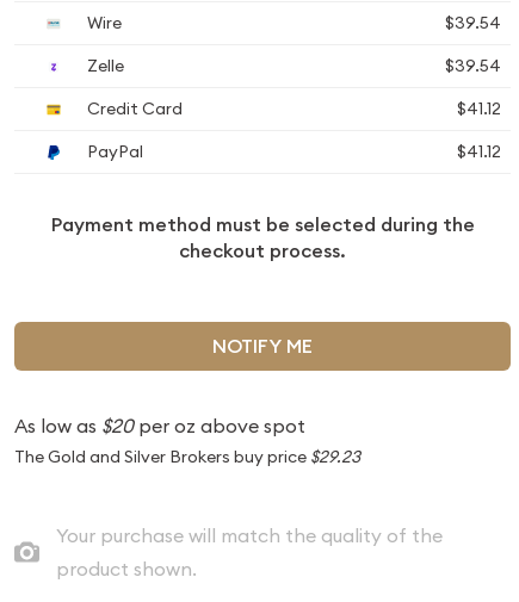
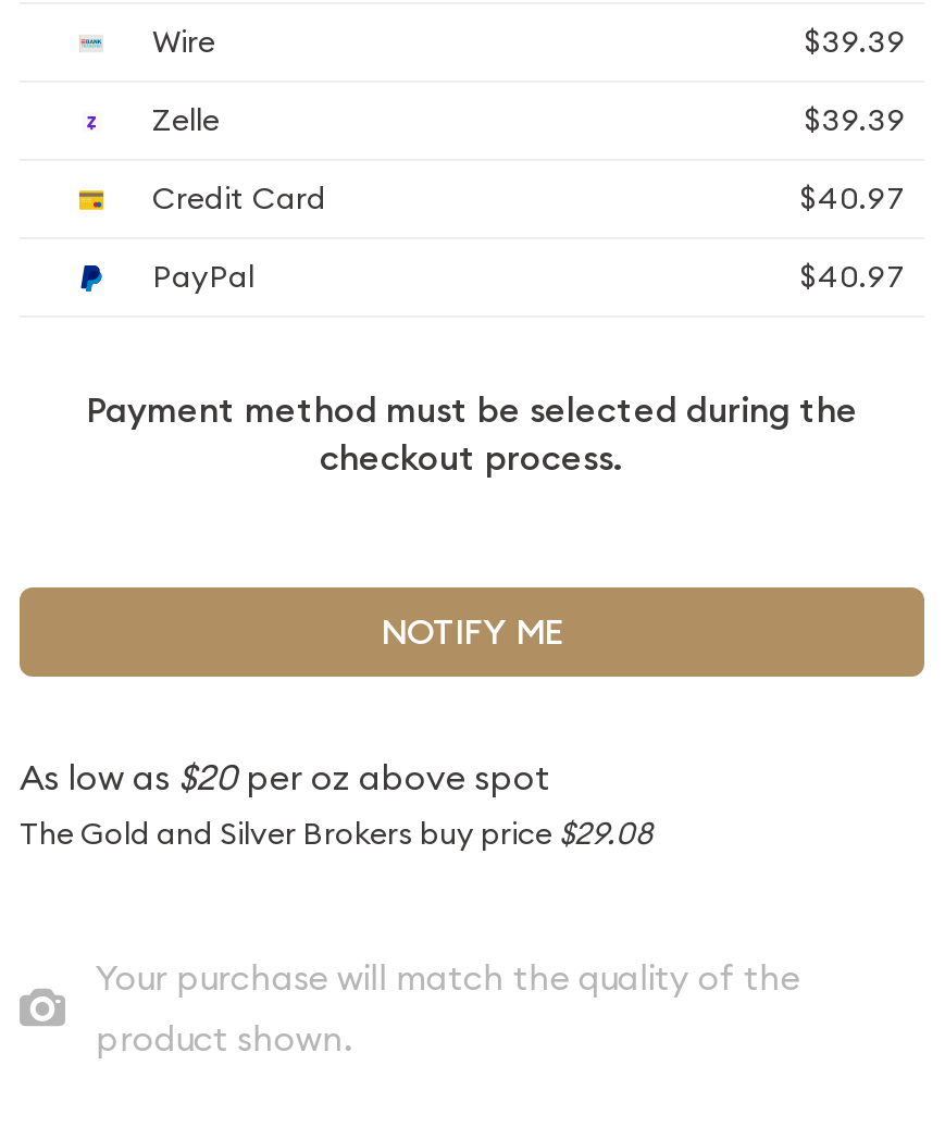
[445,12,501,33] $39.54 -> [805,22,907,61] $39.39
[445,55,501,76] $39.54 -> [805,100,907,139] $39.39
[457,98,501,119] $41.12 -> [800,178,907,218] $40.97
[457,141,501,162] $41.12 -> [800,257,907,296] $40.97
[14,446,360,467] The Gold and Silver Brokers buy price $29.23 -> [20,814,652,853] The Gold and Silver Brokers buy price $29.08

